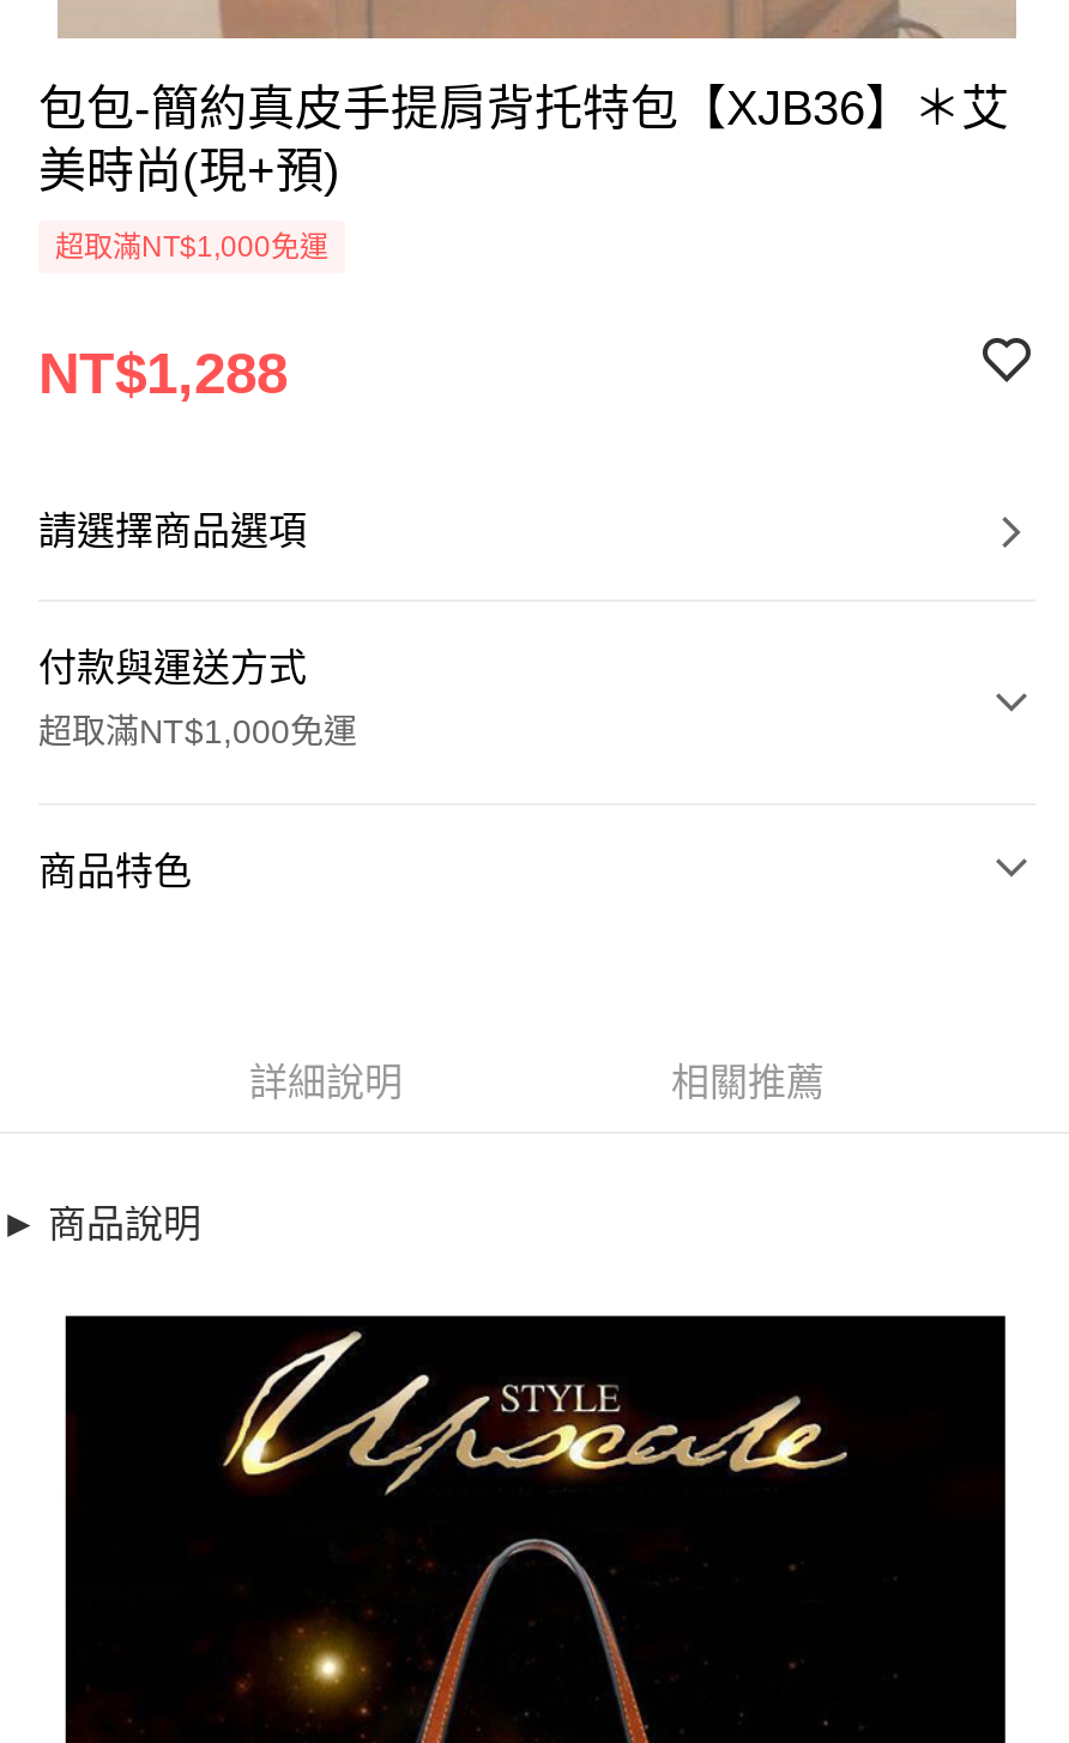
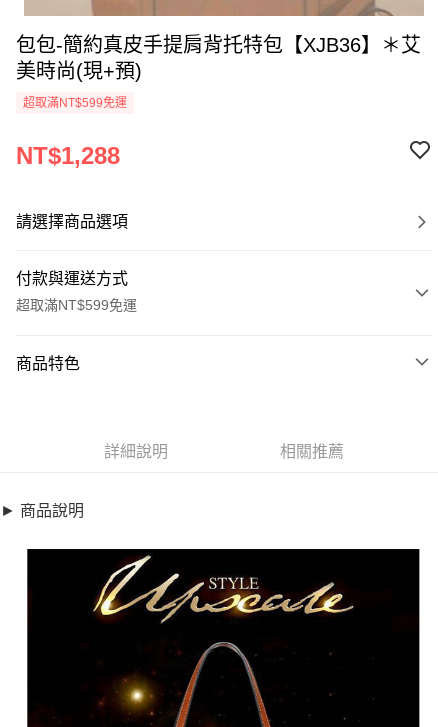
[55,230,328,264] 超取滿NT$1,000免運 -> [23,96,127,110] 超取滿NT$599免運
[38,712,357,750] 超取滿NT$1,000免運 -> [16,297,137,313] 超取滿NT$599免運

